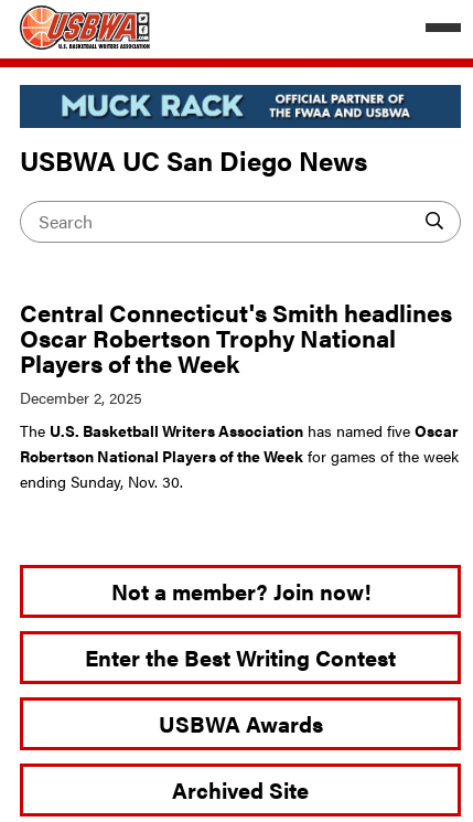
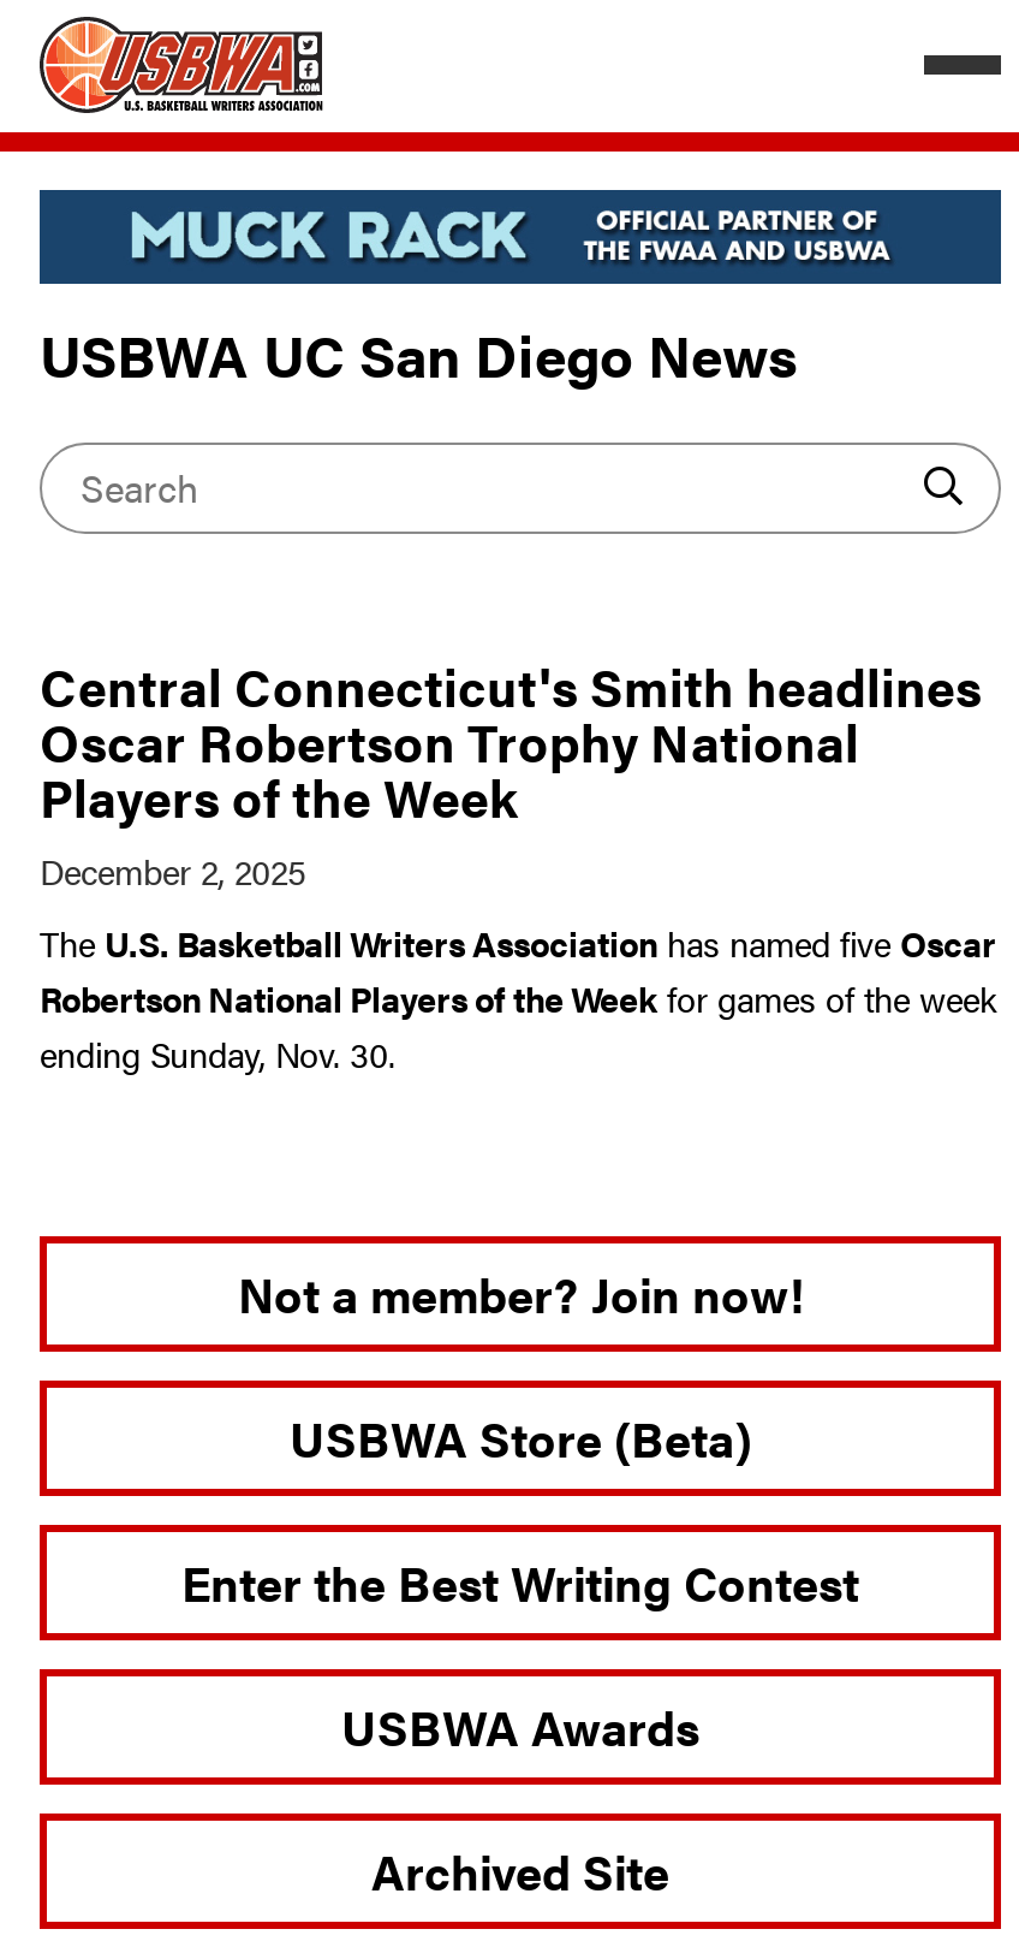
none -> [290,1403,751,1472] USBWA Store (Beta)

